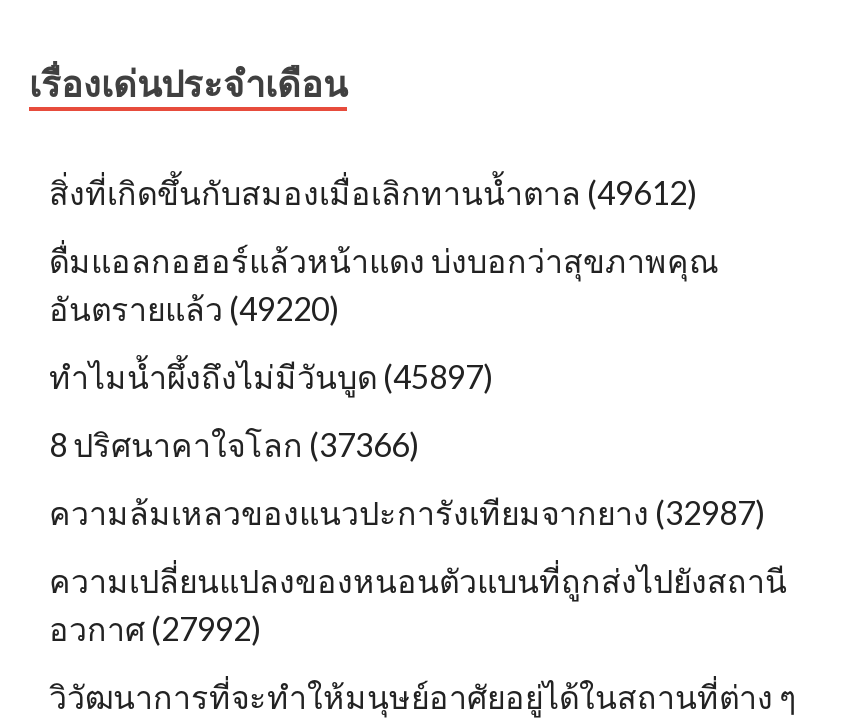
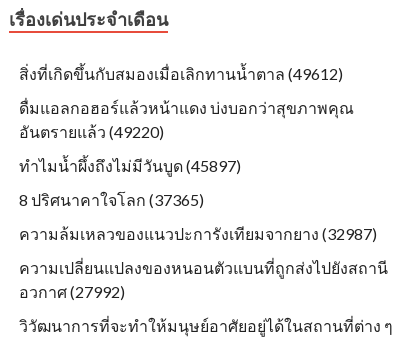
[49,425,419,463] 8 ปริศนาคาใจโลก (37366) -> [19,190,204,209] 8 ปริศนาคาใจโลก (37365)

